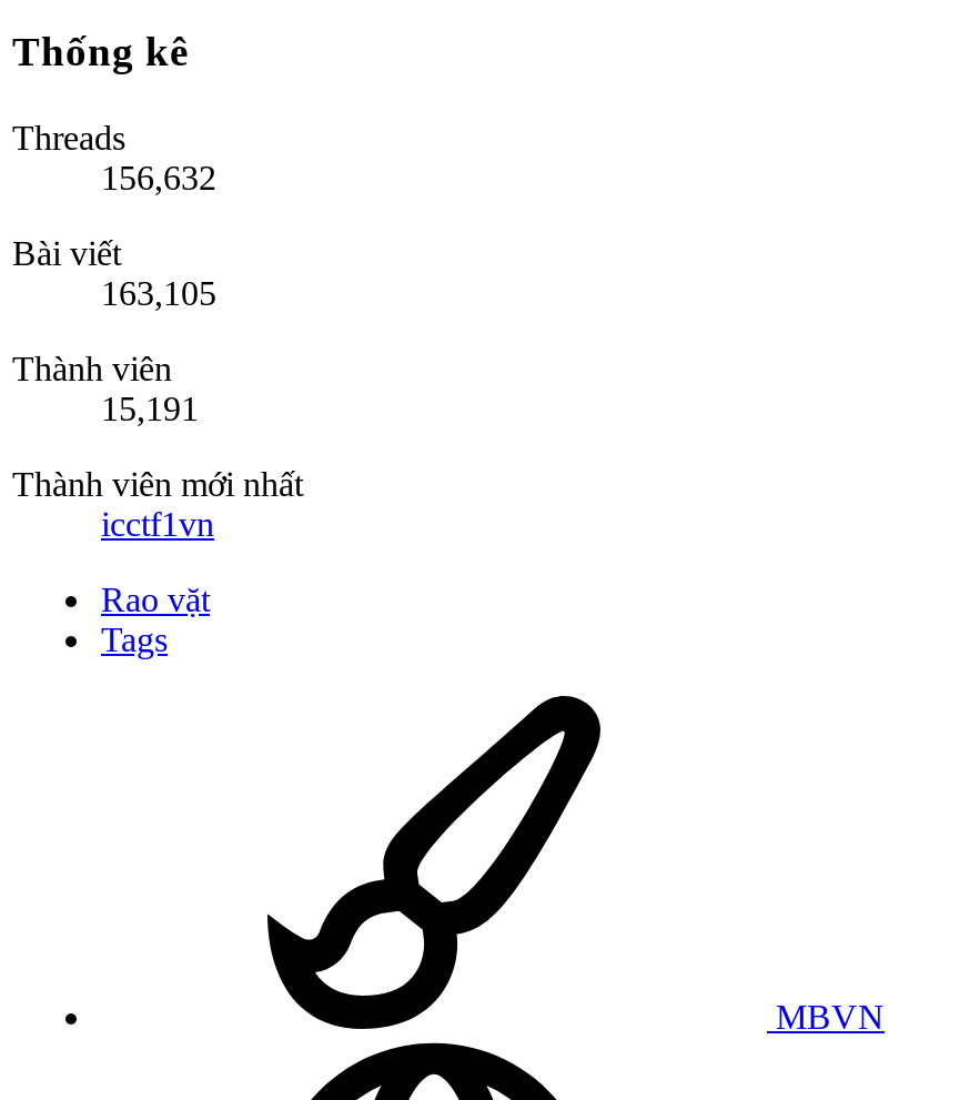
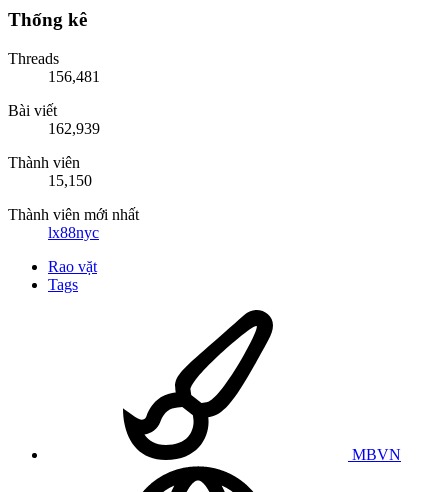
[101,158,216,196] 156,632 -> [48,68,100,85] 156,481
[101,274,216,311] 163,105 -> [48,120,100,137] 162,939
[101,389,199,427] 15,191 -> [48,172,92,189] 15,150
[101,505,214,542] icctf1vn -> [48,224,99,241] lx88nyc

